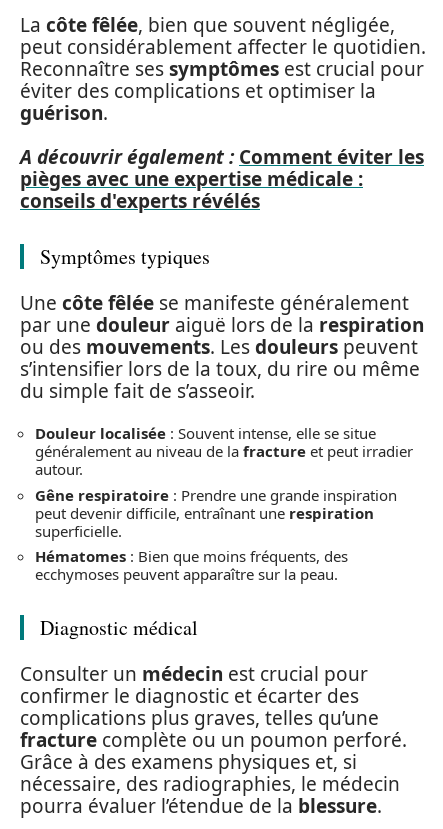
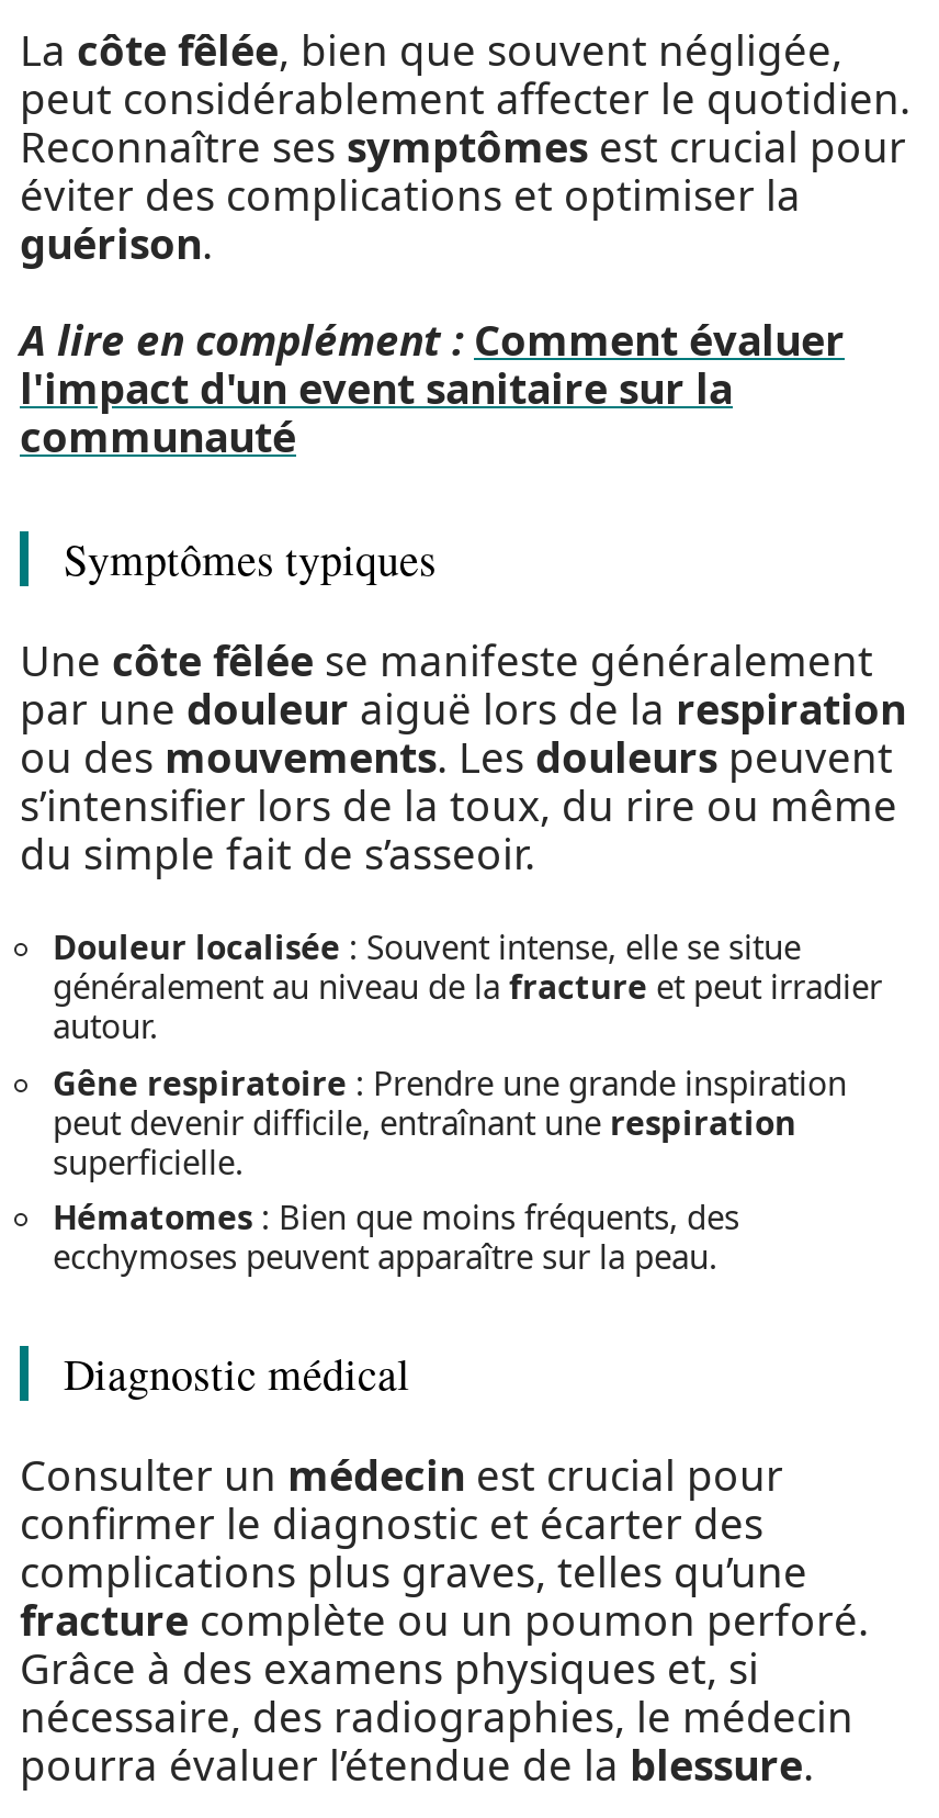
[20,144,424,214] A découvrir également : Comment éviter les | pièges avec une expertise médicale : | conseils d'experts révélés -> [20,312,845,465] A lire en complément : Comment évaluer | l'impact d'un event sanitaire sur la | communauté

